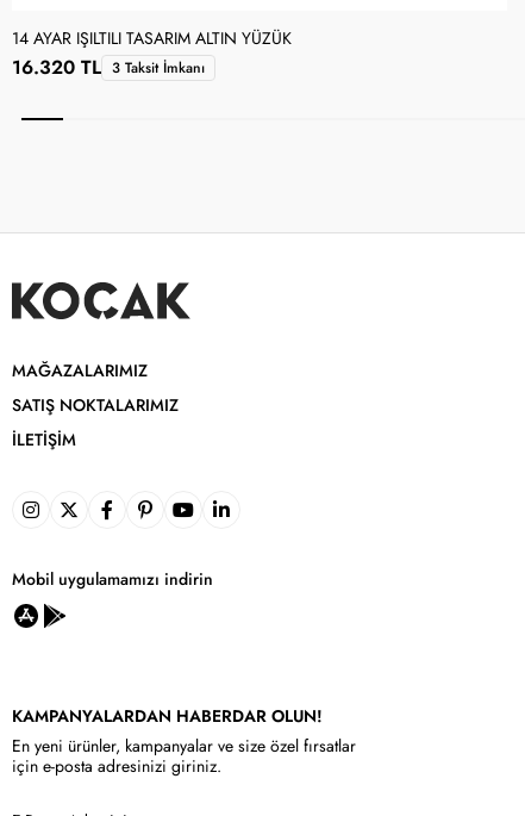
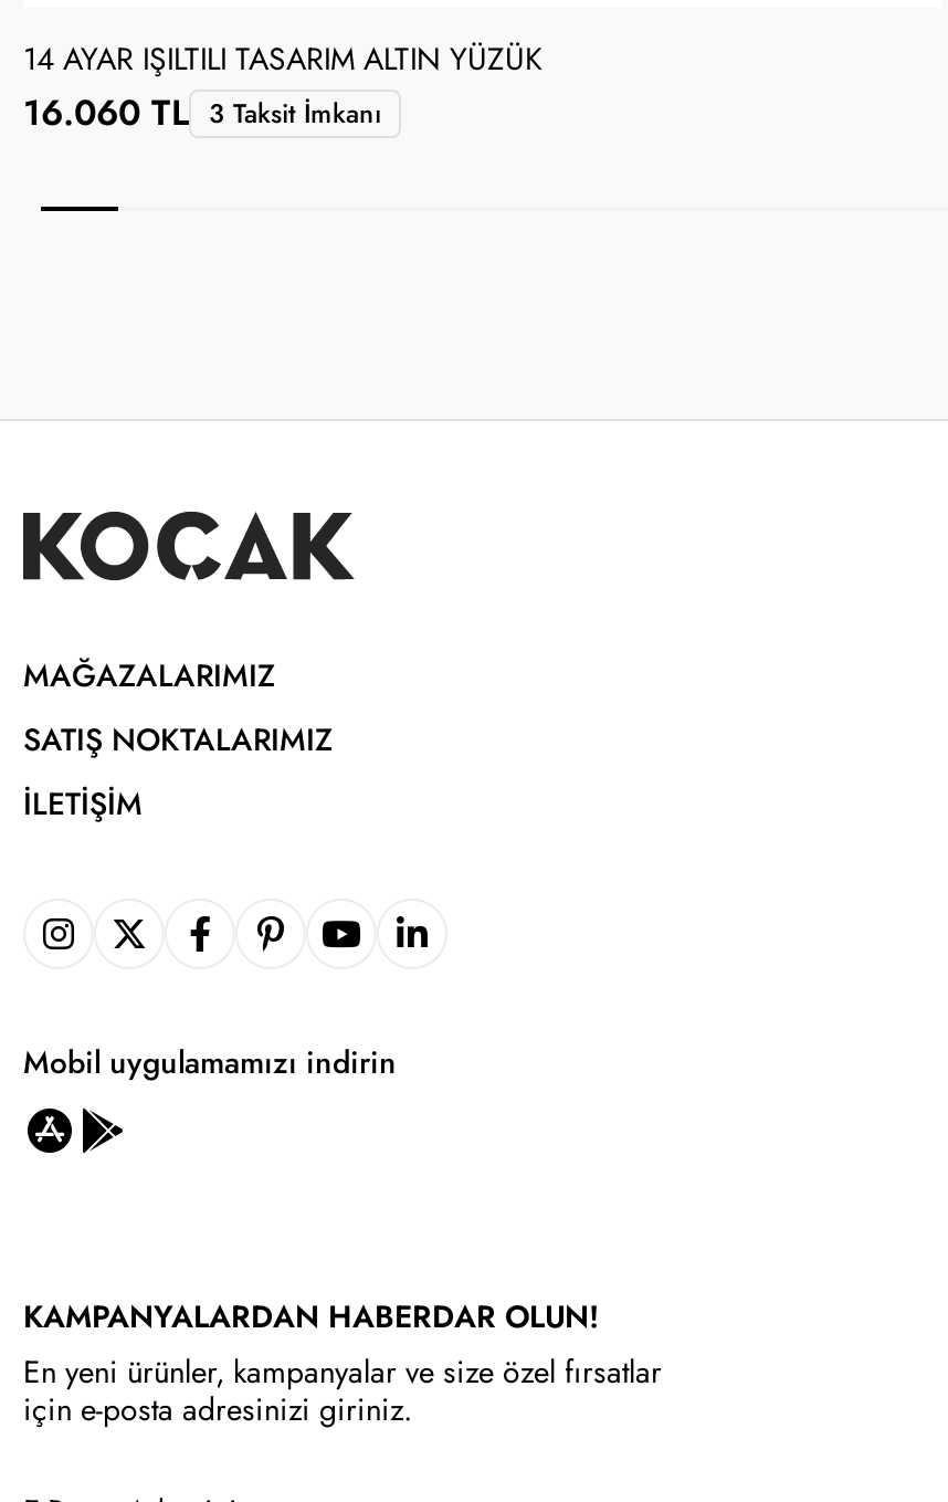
[12,54,205,81] 16.320 TL 3 Taksit İmkanı -> [23,87,381,138] 16.060 TL 3 Taksit İmkanı

